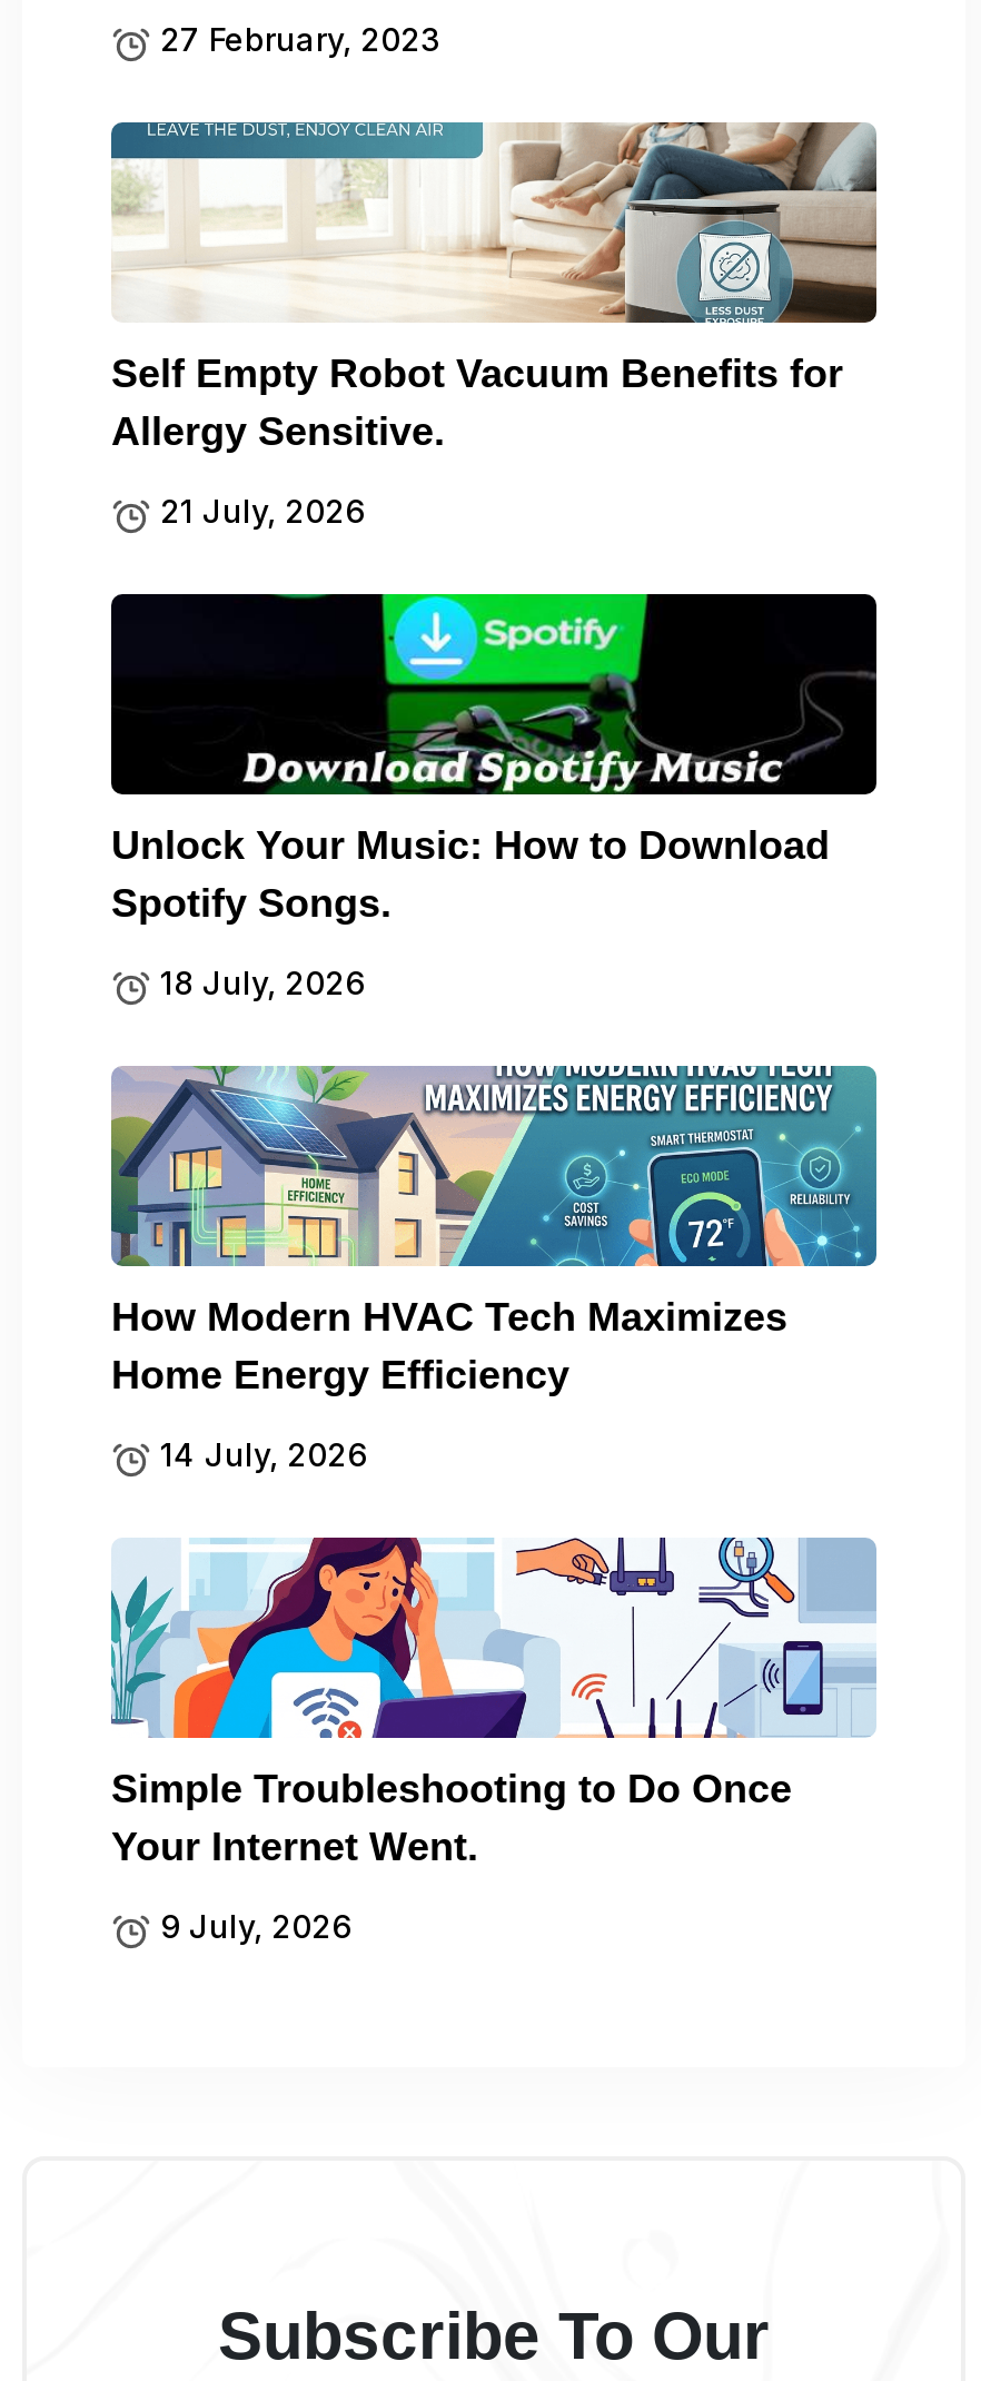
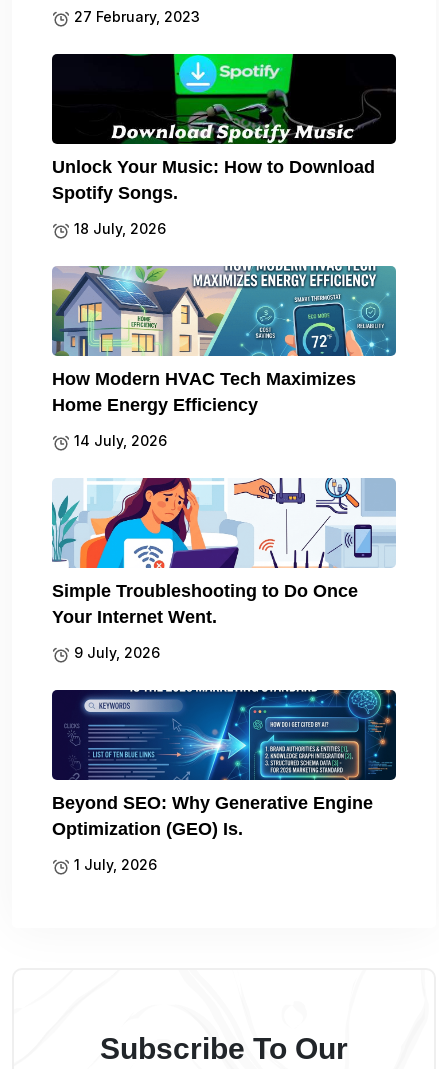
[109,120,879,530] [image] | Self Empty Robot Vacuum Benefits for | Allergy Sensitive. | 21 July, 2026 -> none
moved [111,592,841,1946] -> [52,53,380,661]: [image] | Unlock Your Music: How to Download | Spotify Songs. | ... | Your Internet Went. | 9 July, 2026
none -> [51,689,397,873] [image] | Beyond SEO: Why Generative Engine | Optimization (GEO) Is. | 1 July, 2026

